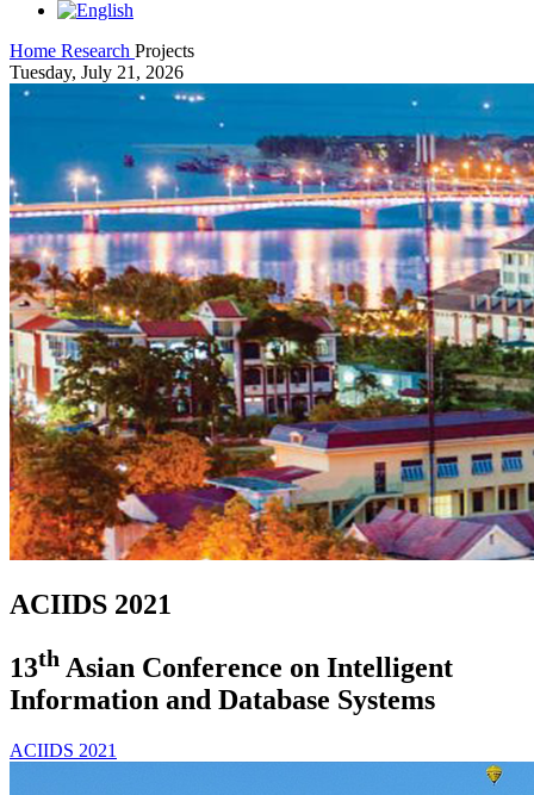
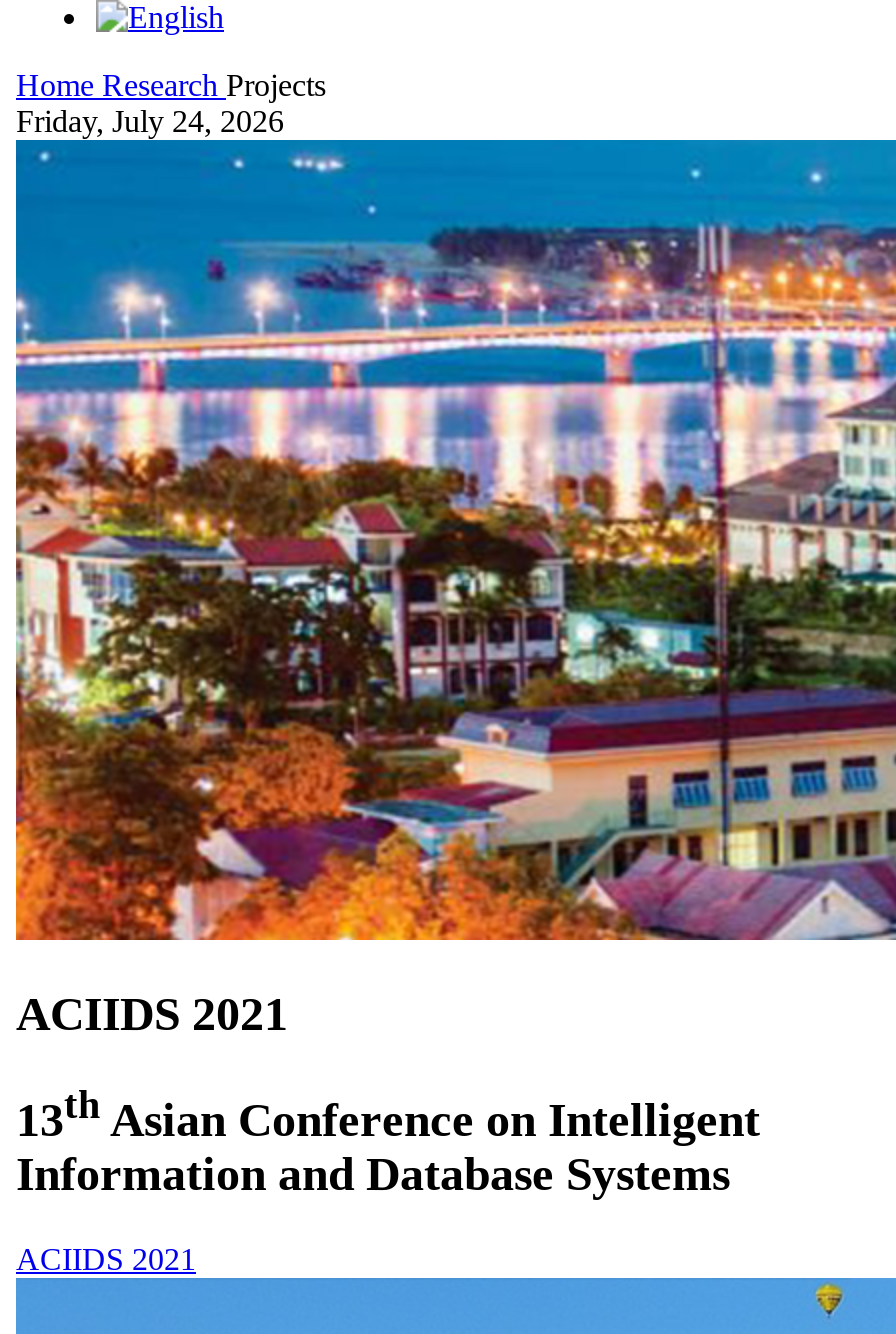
[10,62,184,82] Tuesday, July 21, 2026 -> [16,104,284,138] Friday, July 24, 2026

